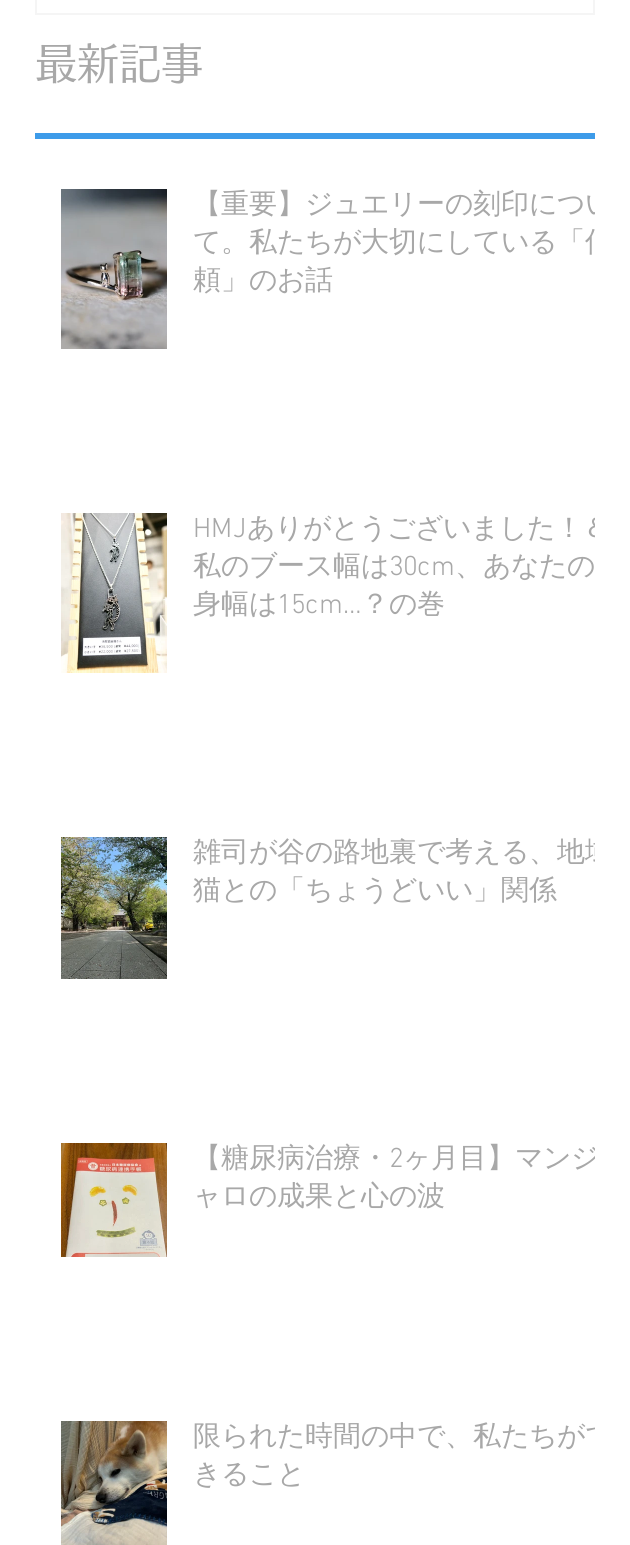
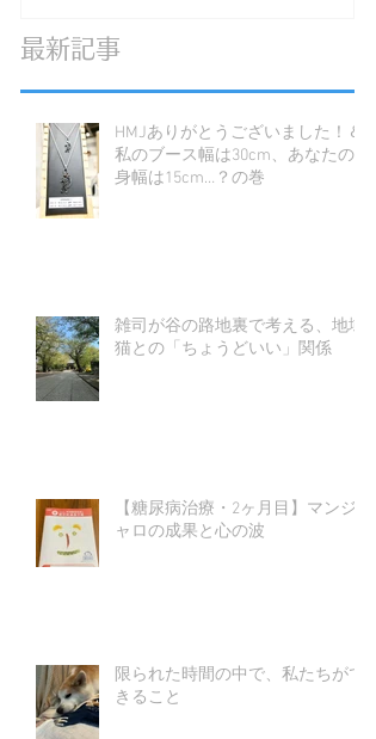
[59,187,613,351] [image] | 【重要】ジュエリーの刻印につい | て。私たちが大切にしている「信 | 頼」のお話 -> none

